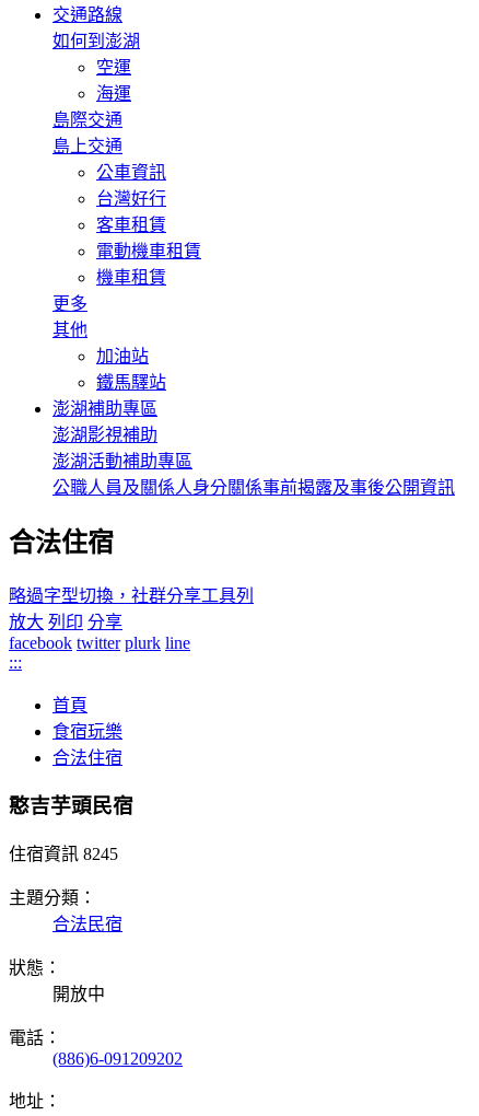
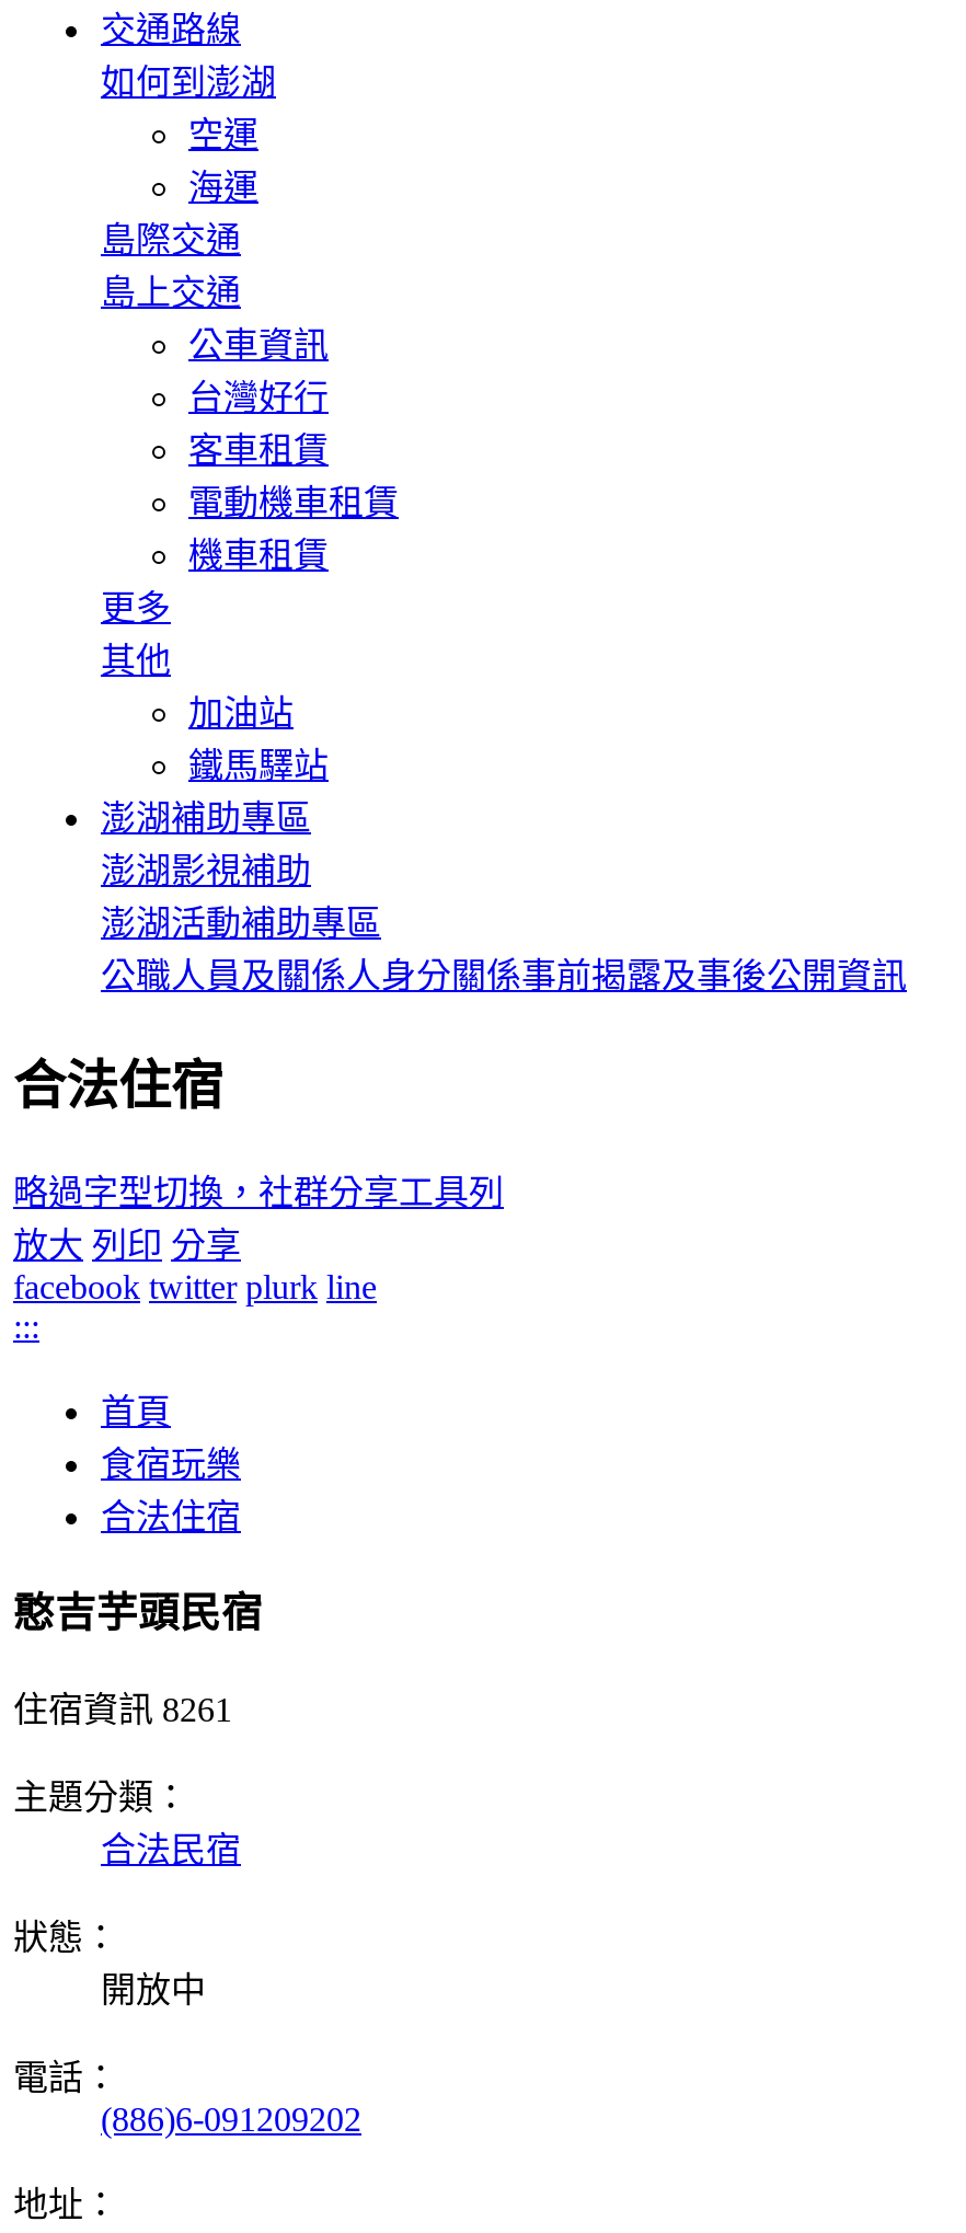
[9,845,118,863] 住宿資訊8245 -> [13,1691,232,1728] 住宿資訊8261

